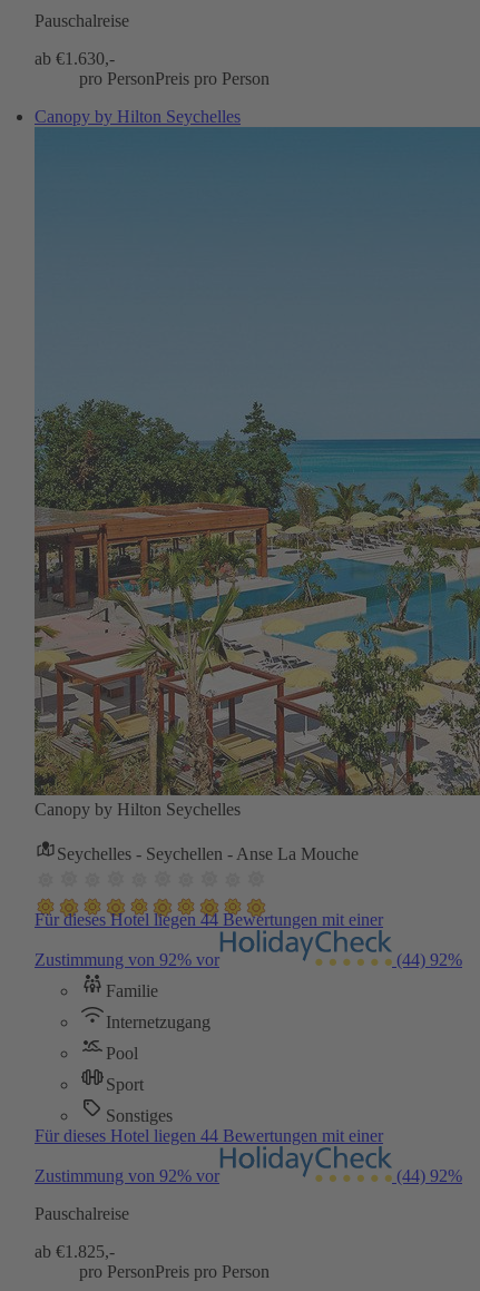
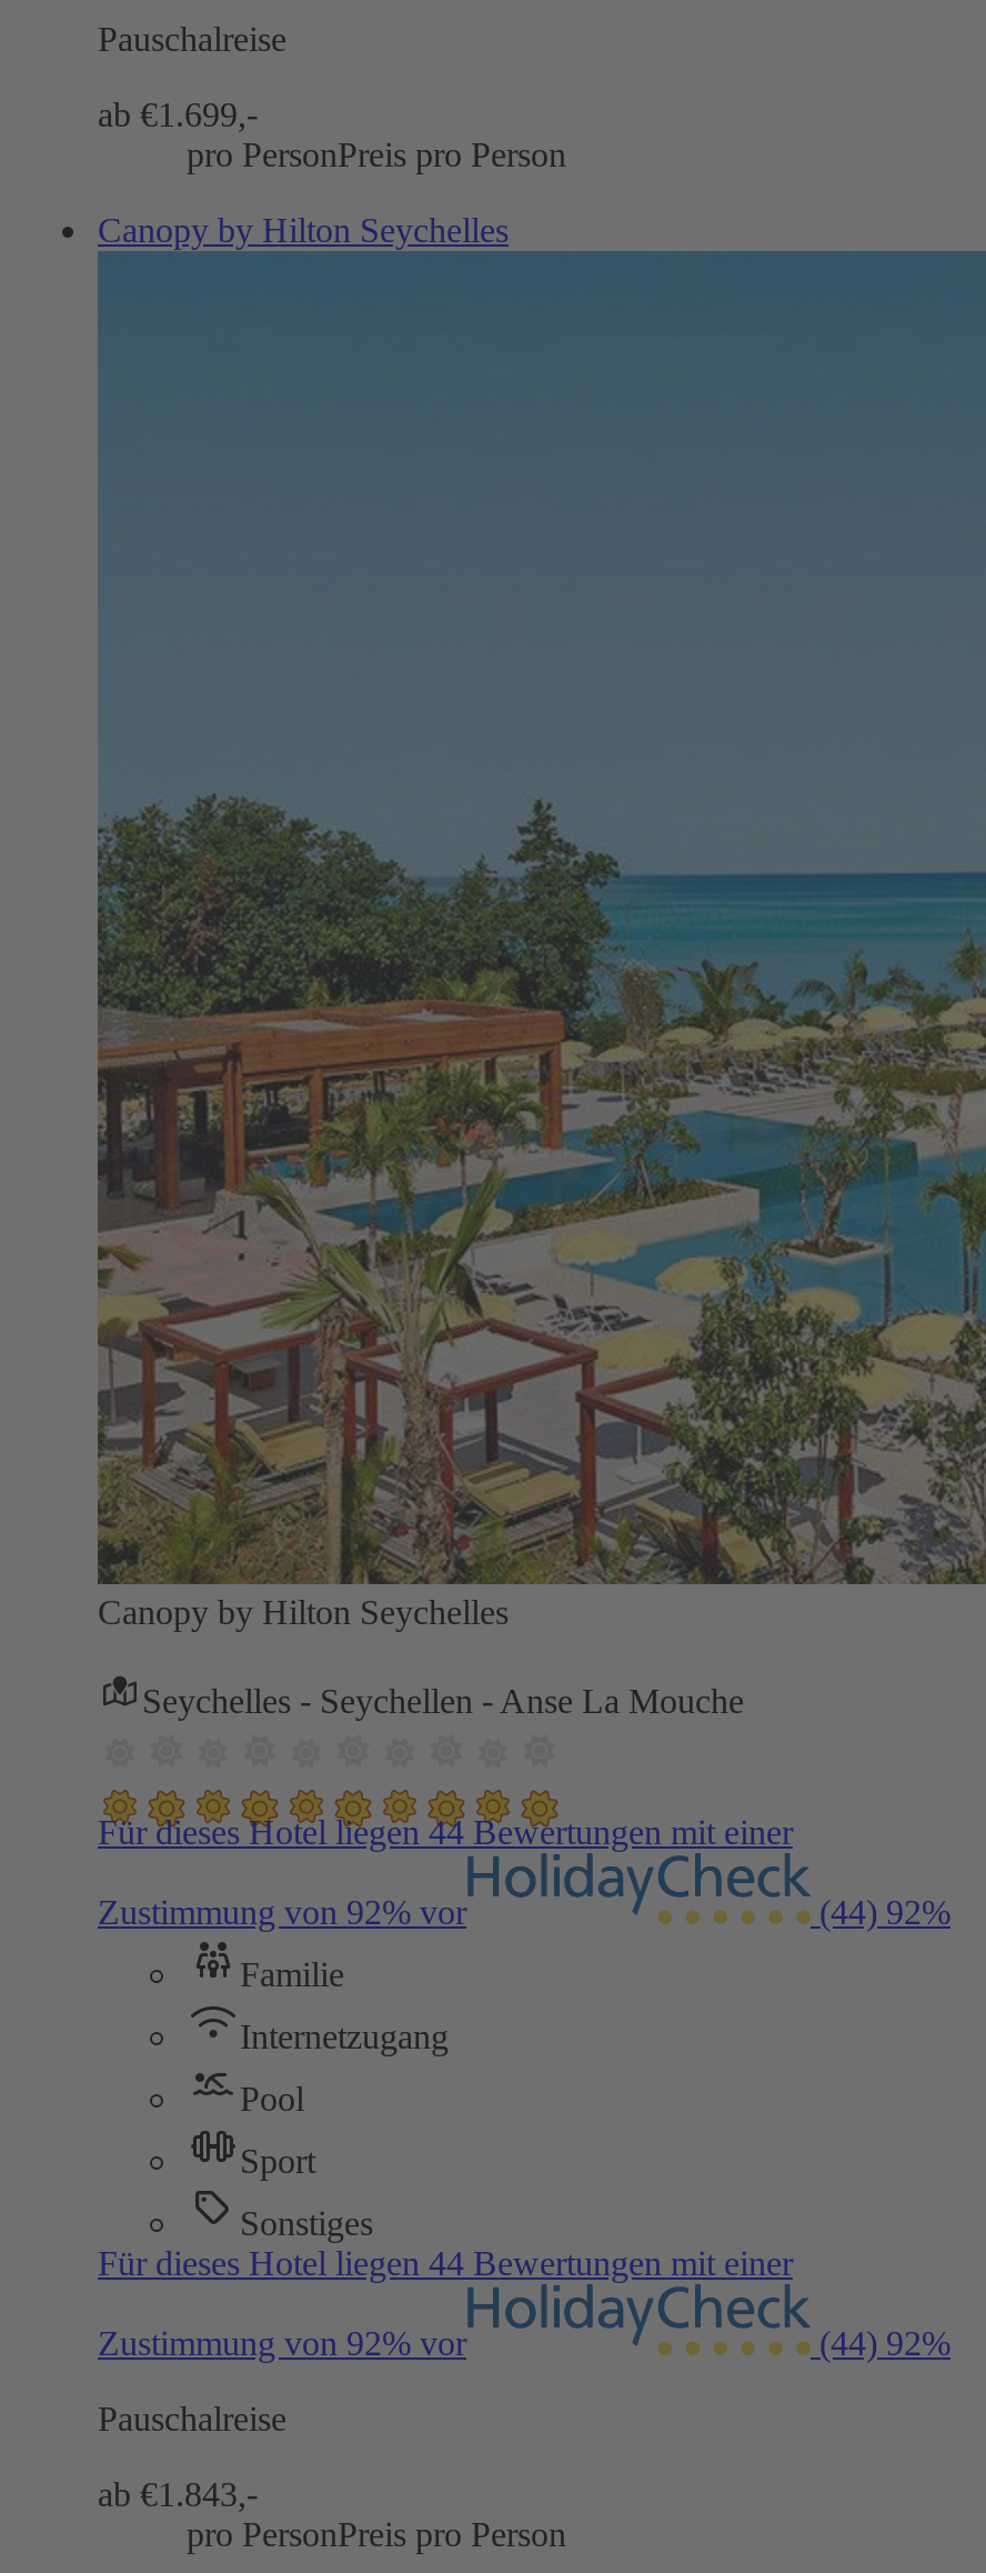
[35,49,115,68] ab €1.630,- -> [98,95,258,133] ab €1.699,-
[35,1242,115,1261] ab €1.825,- -> [98,2475,258,2512] ab €1.843,-

